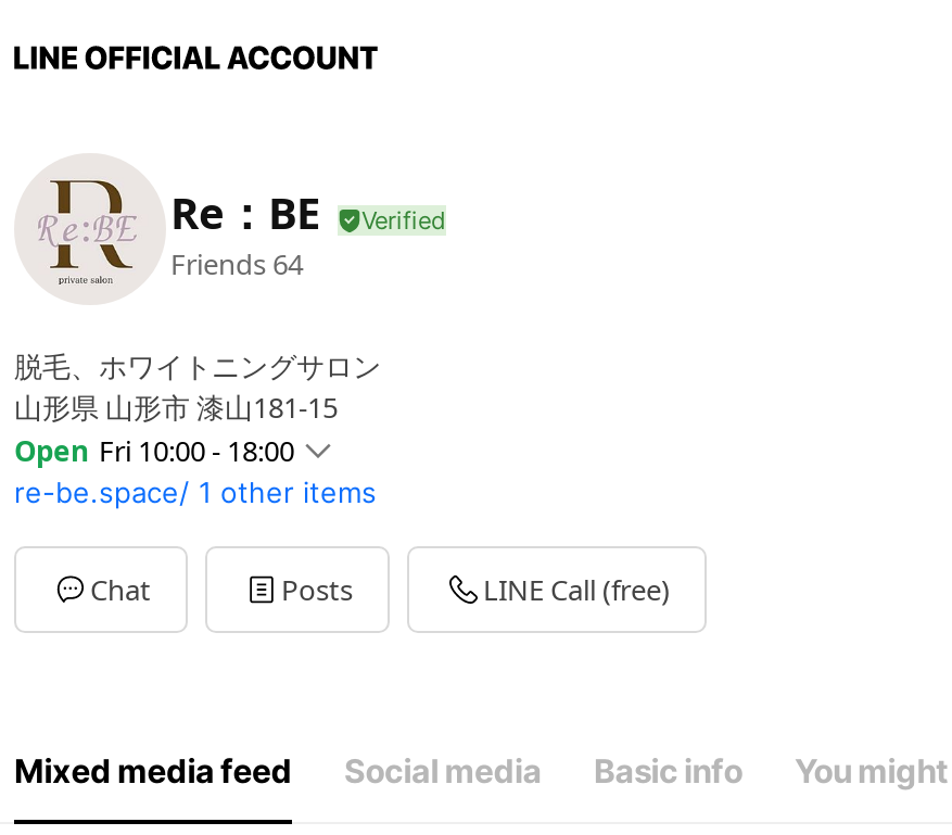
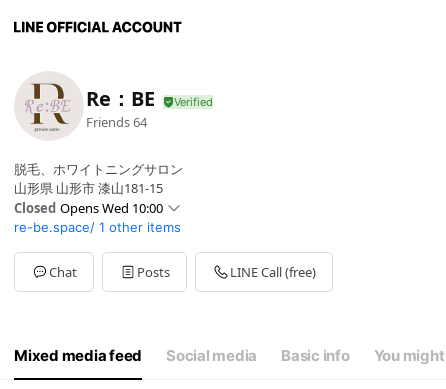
[14,431,294,470] Open Fri 10:00 - 18:00 -> [14,199,163,217] Closed Opens Wed 10:00

